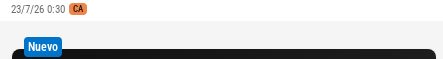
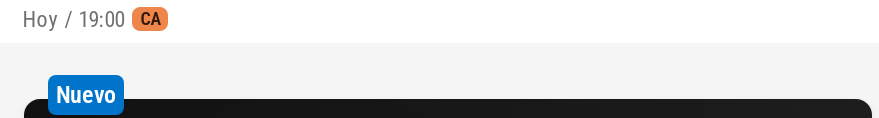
[11,3,83,16] 23/7/26 0:30 CA -> [22,7,160,33] Hoy / 19:00 CA

